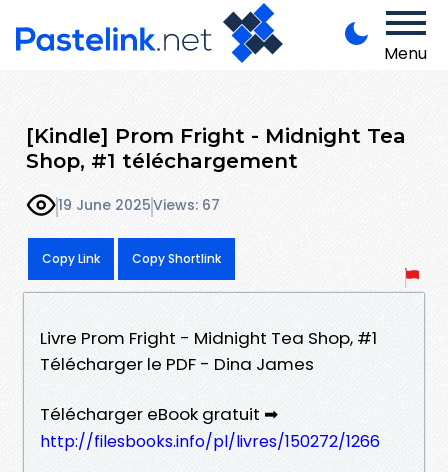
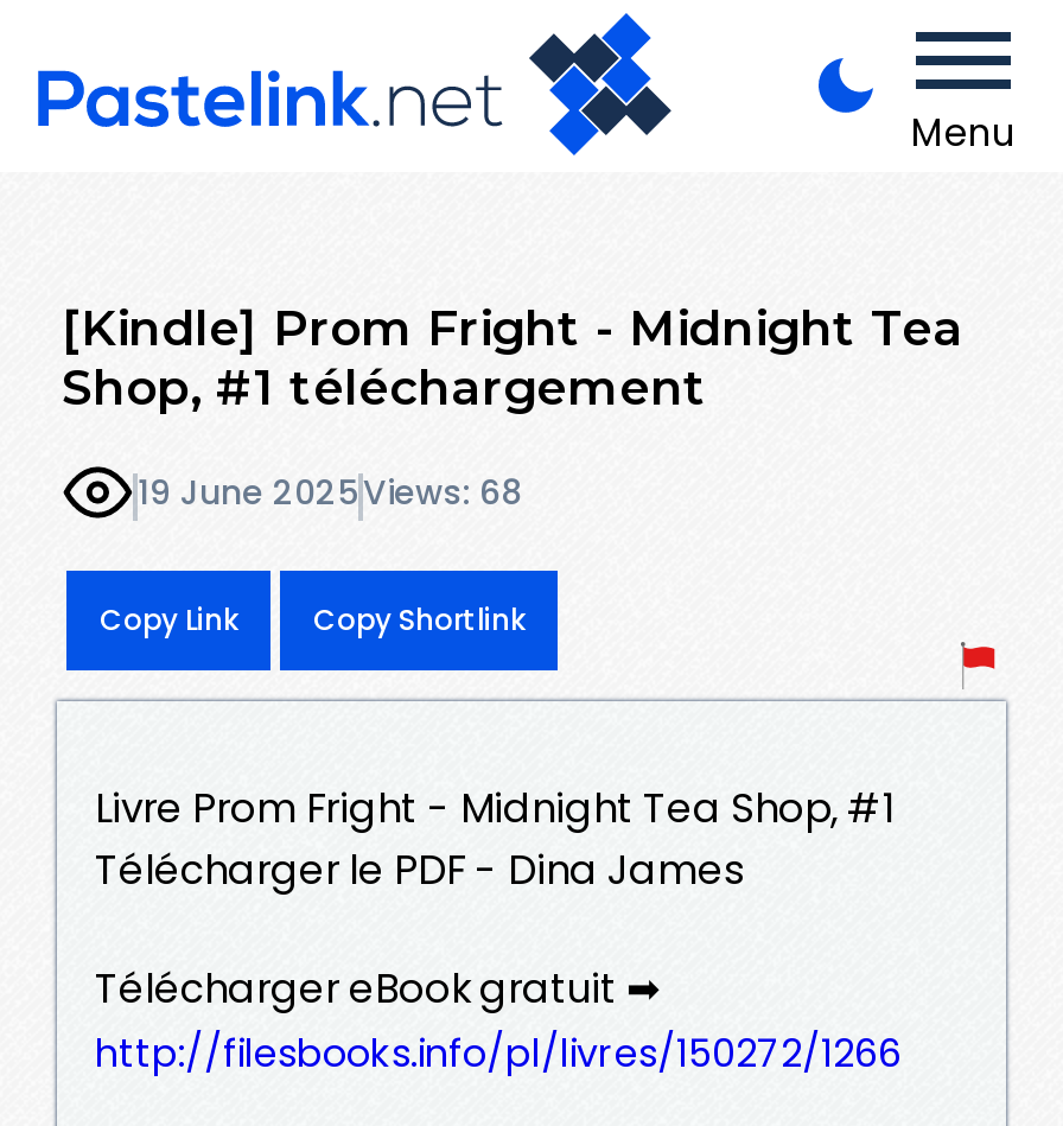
[58,195,220,215] 19 June 2025 Views: 67 -> [138,470,522,517] 19 June 2025 Views: 68

